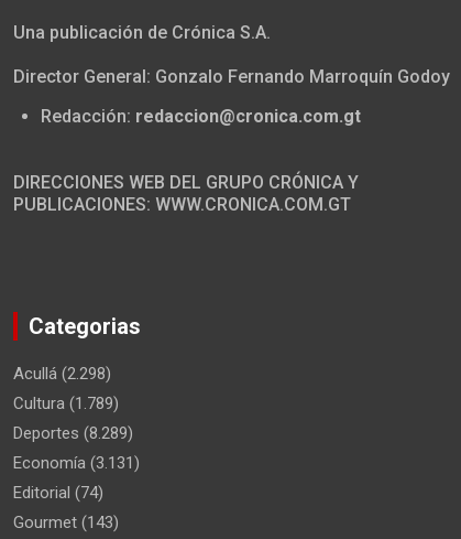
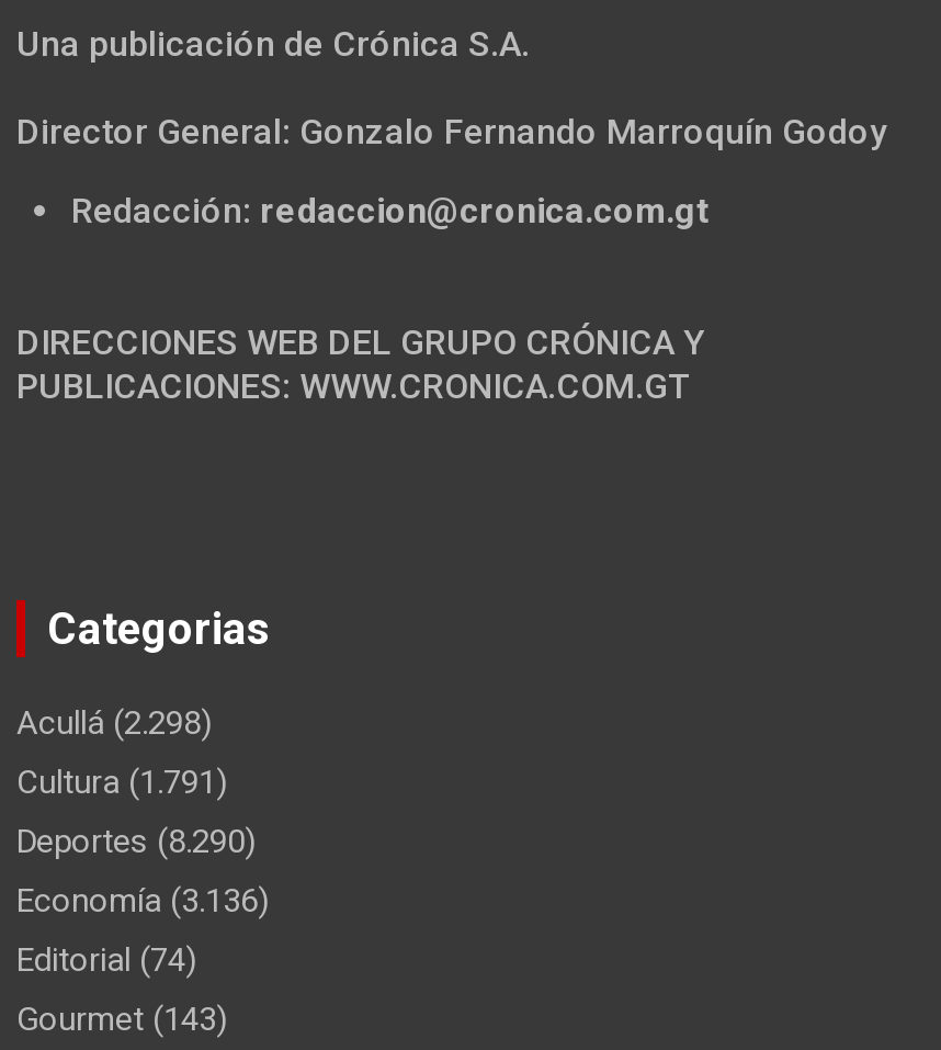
[13,394,119,414] Cultura (1.789) -> [16,763,227,803] Cultura (1.791)
[13,424,133,444] Deportes (8.289) -> [16,823,256,862] Deportes (8.290)
[13,453,140,473] Economía (3.131) -> [16,882,269,921] Economía (3.136)

